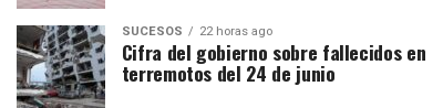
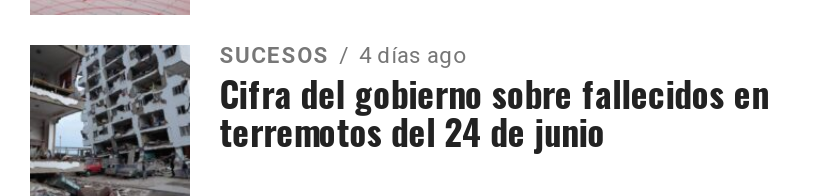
[121,24,272,38] SUCESOS 22 horas ago -> [219,43,465,69] SUCESOS 4 días ago

